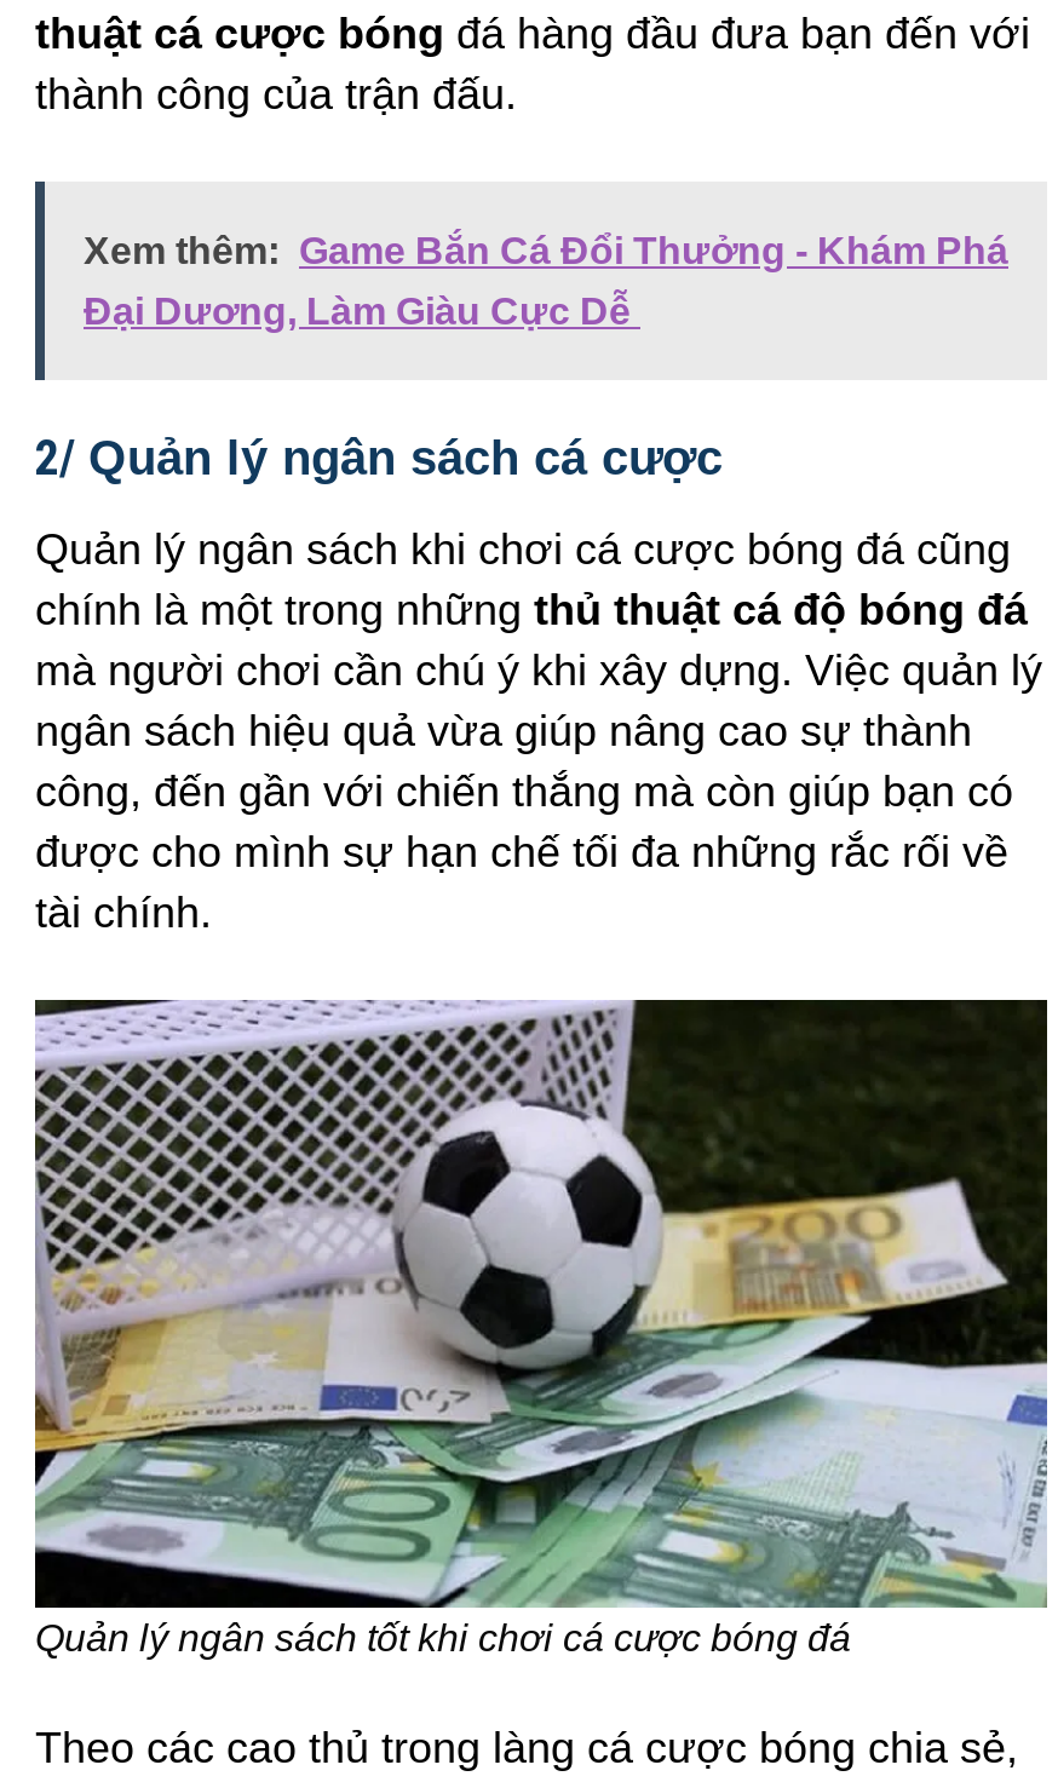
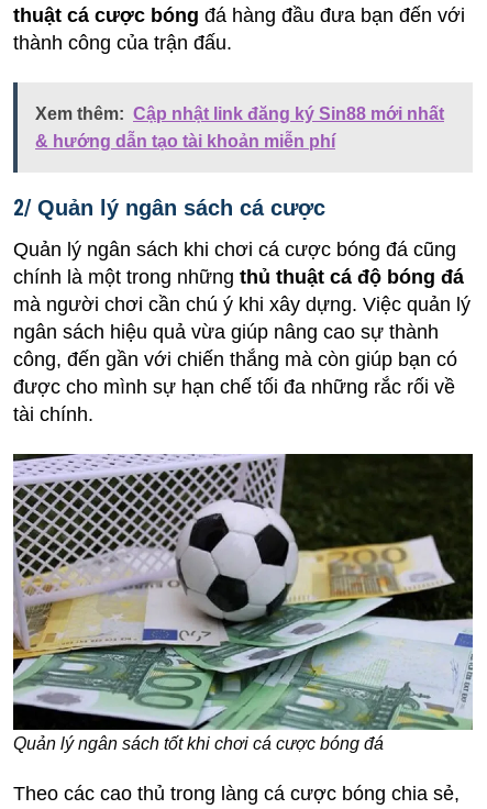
[84,230,1008,271] Xem thêm: Game Bắn Cá Đổi Thưởng - Khám Phá -> [35,105,444,123] Xem thêm: Cập nhật link đăng ký Sin88 mới nhất
[84,291,640,332] Đại Dương, Làm Giàu Cực Dễ -> [35,132,335,151] & hướng dẫn tạo tài khoản miễn phí

